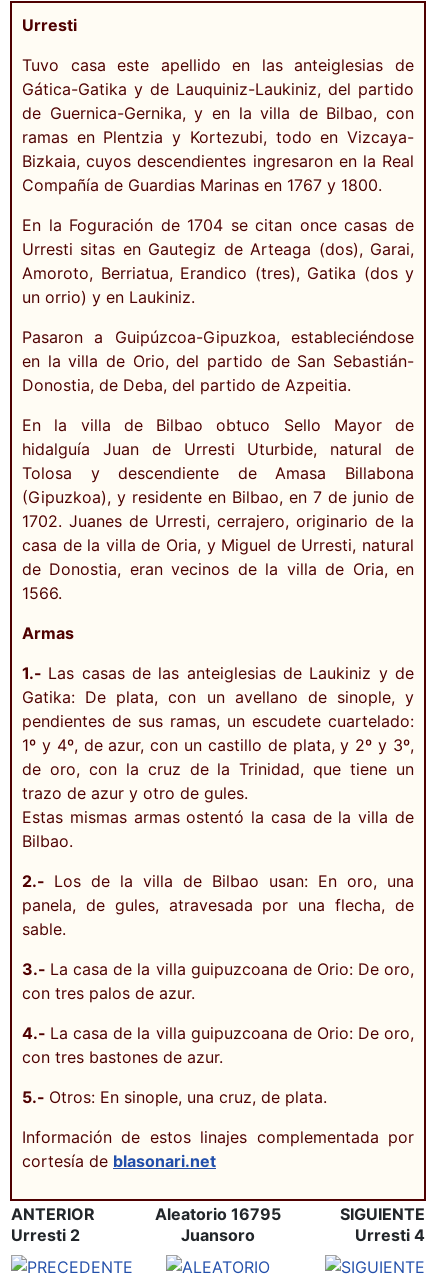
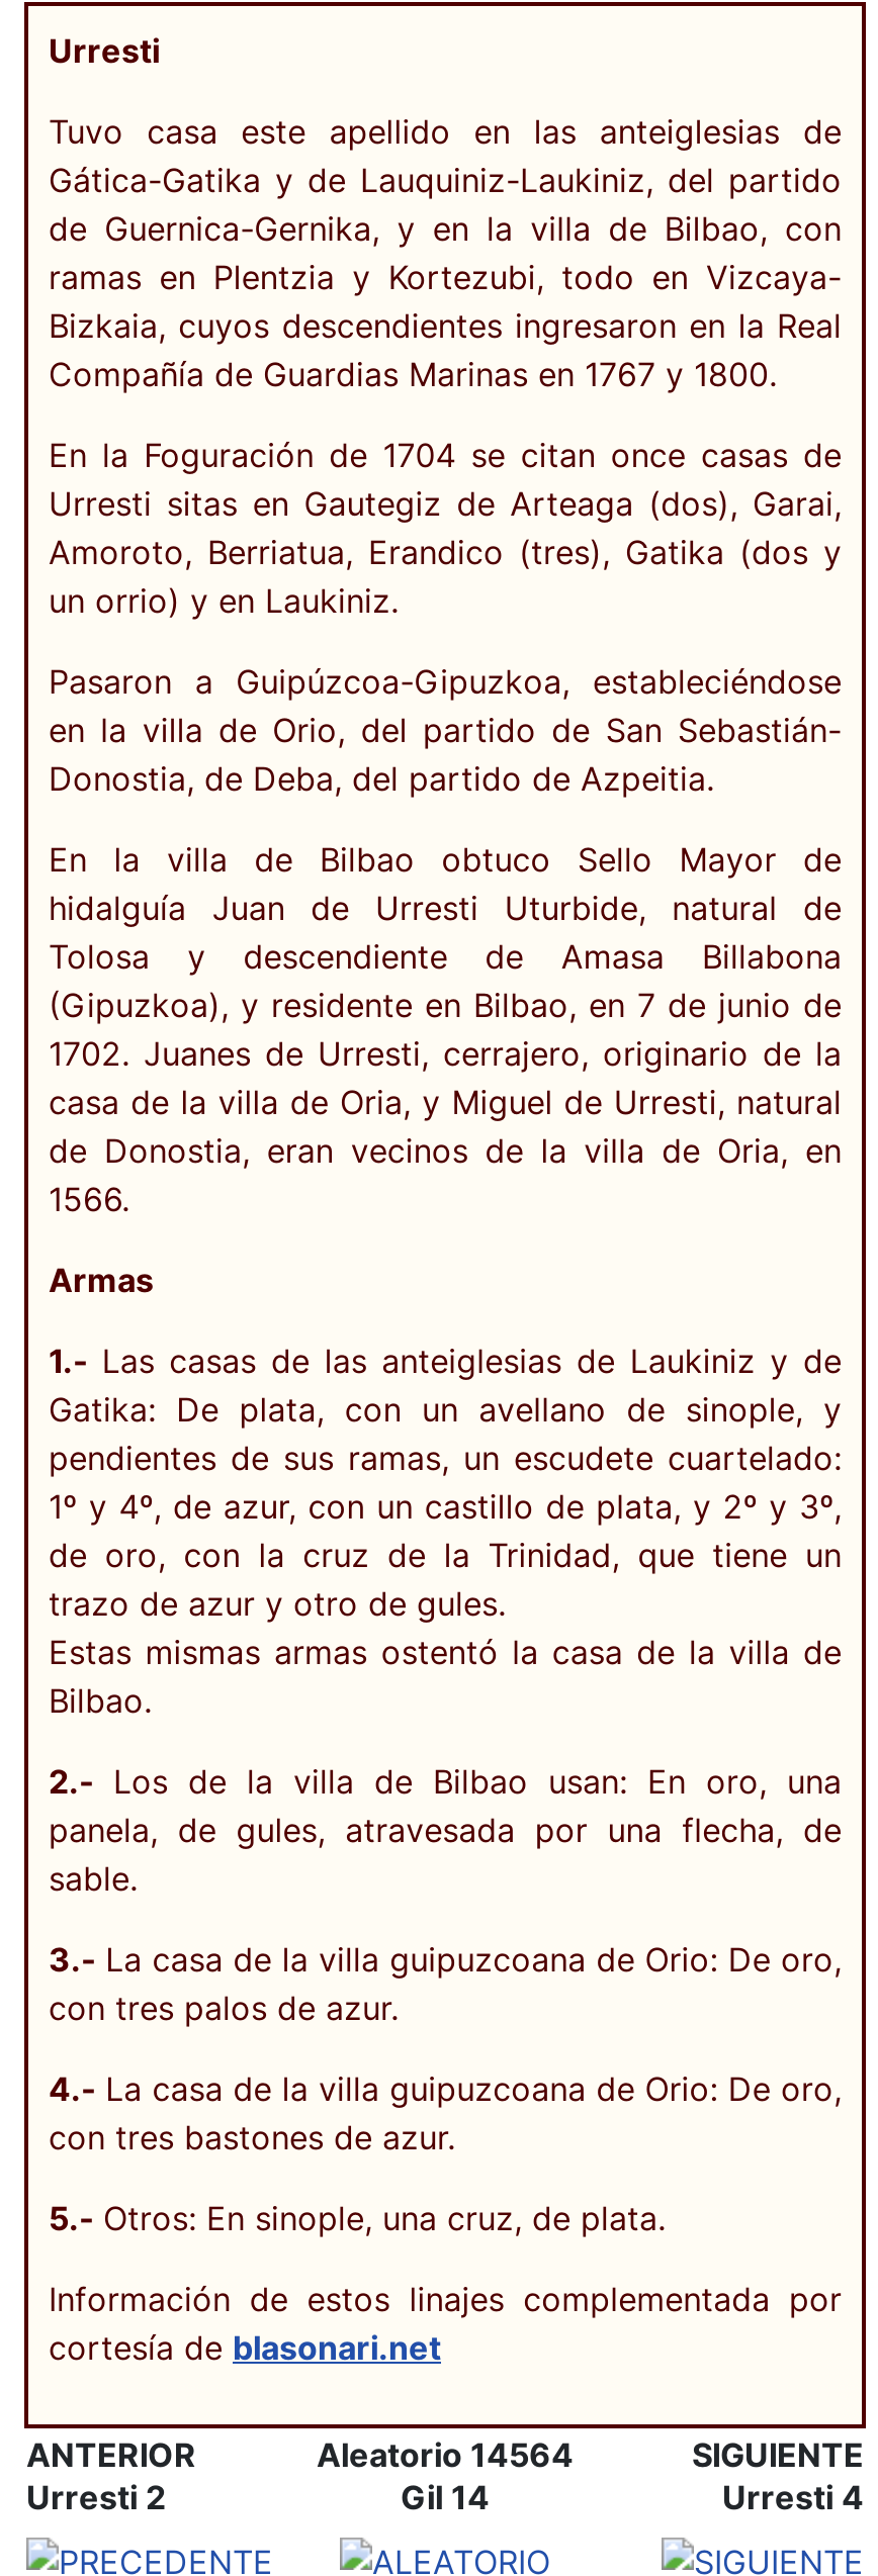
[155,1204,281,1245] Aleatorio 16795 | Juansoro -> [317,2434,574,2517] Aleatorio 14564 | Gil 14

